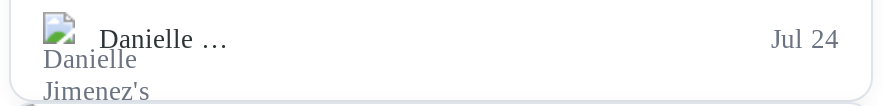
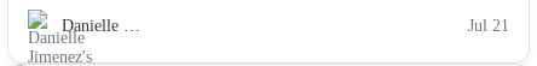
[771,25,839,55] Jul 24 -> [468,17,509,35] Jul 21

